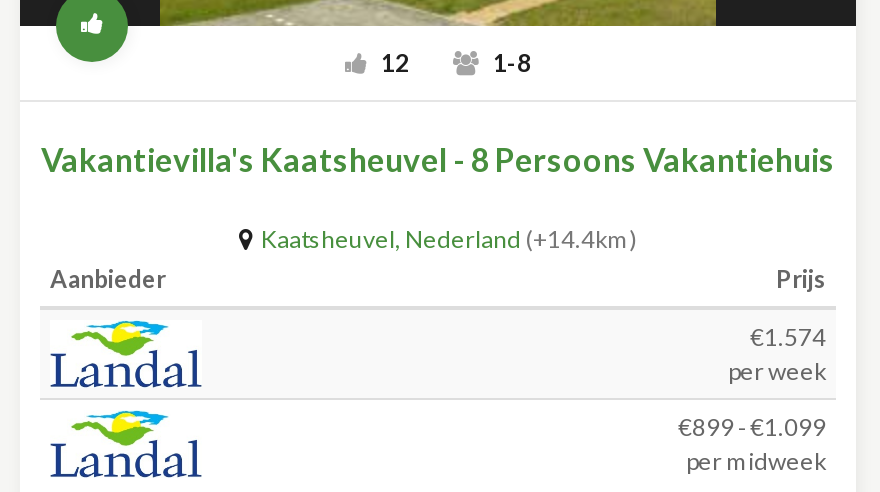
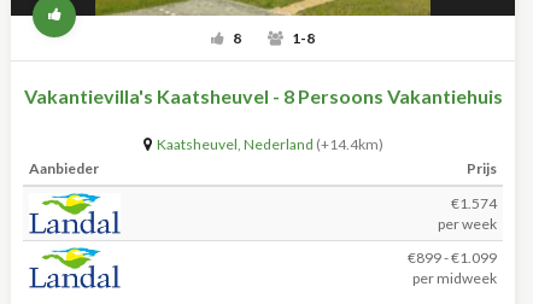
[377,48,409,78] 12 -> [230,29,241,47] 8

